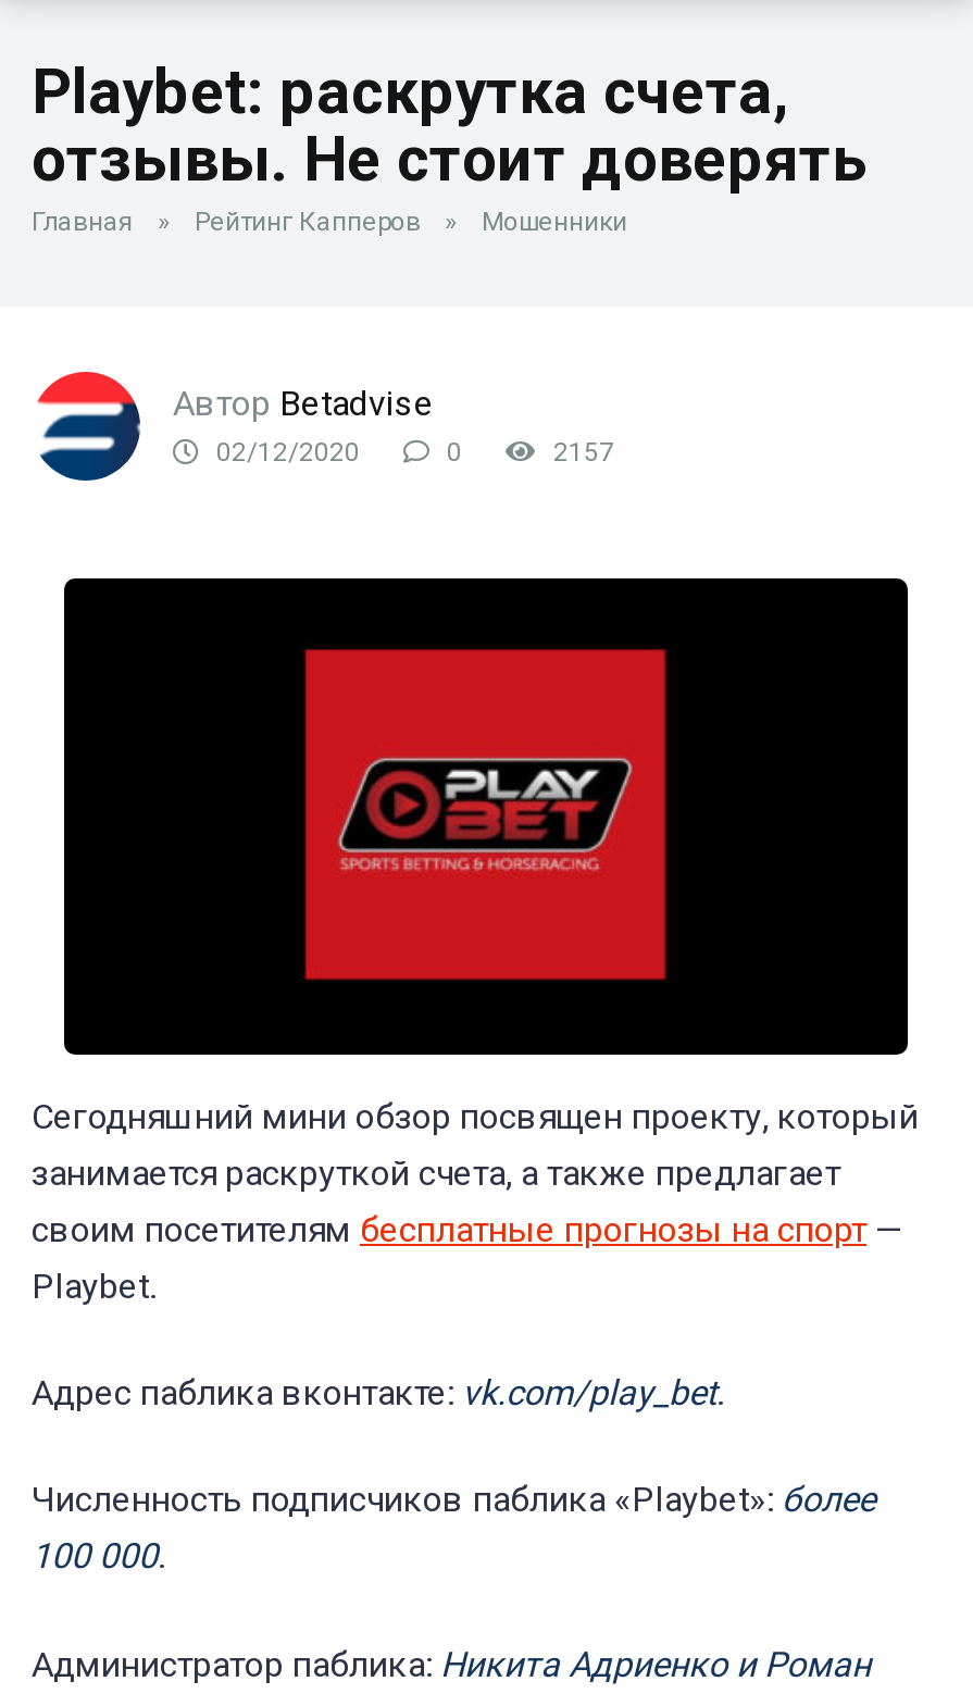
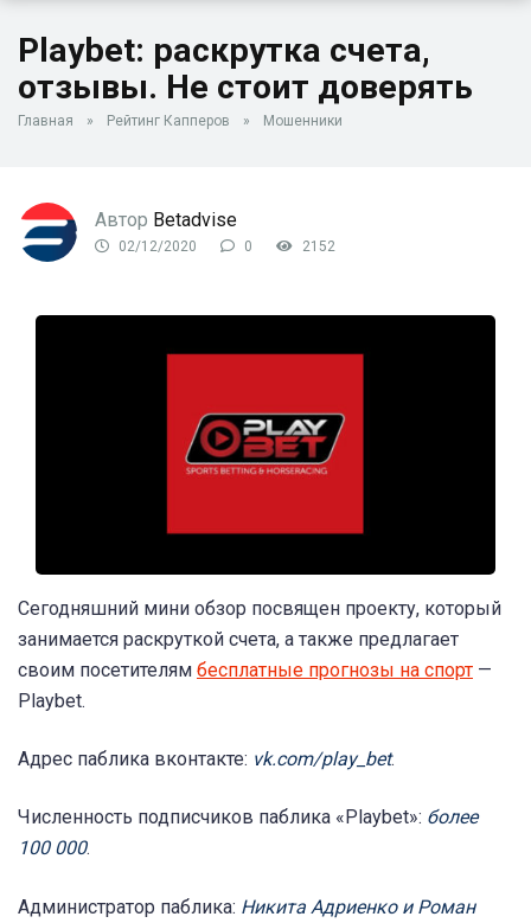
[547,437,614,468] 2157 -> [299,238,335,255] 2152

